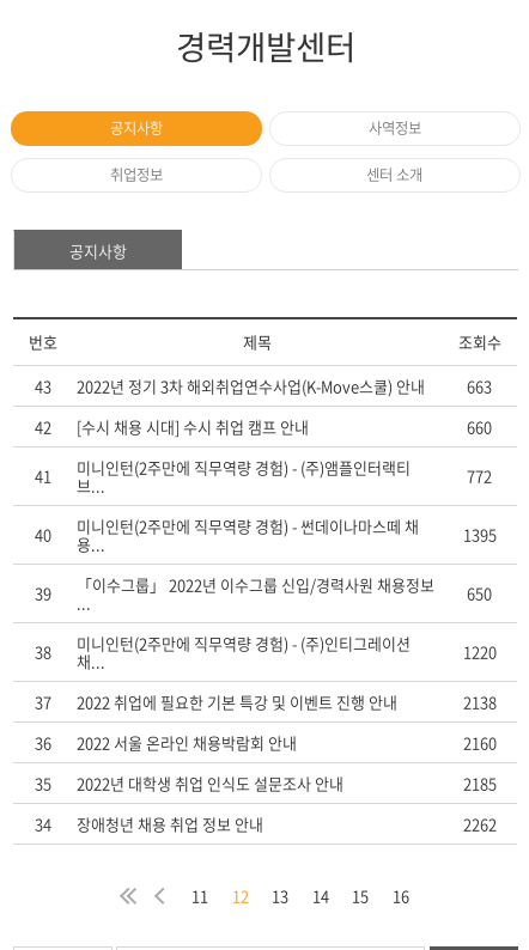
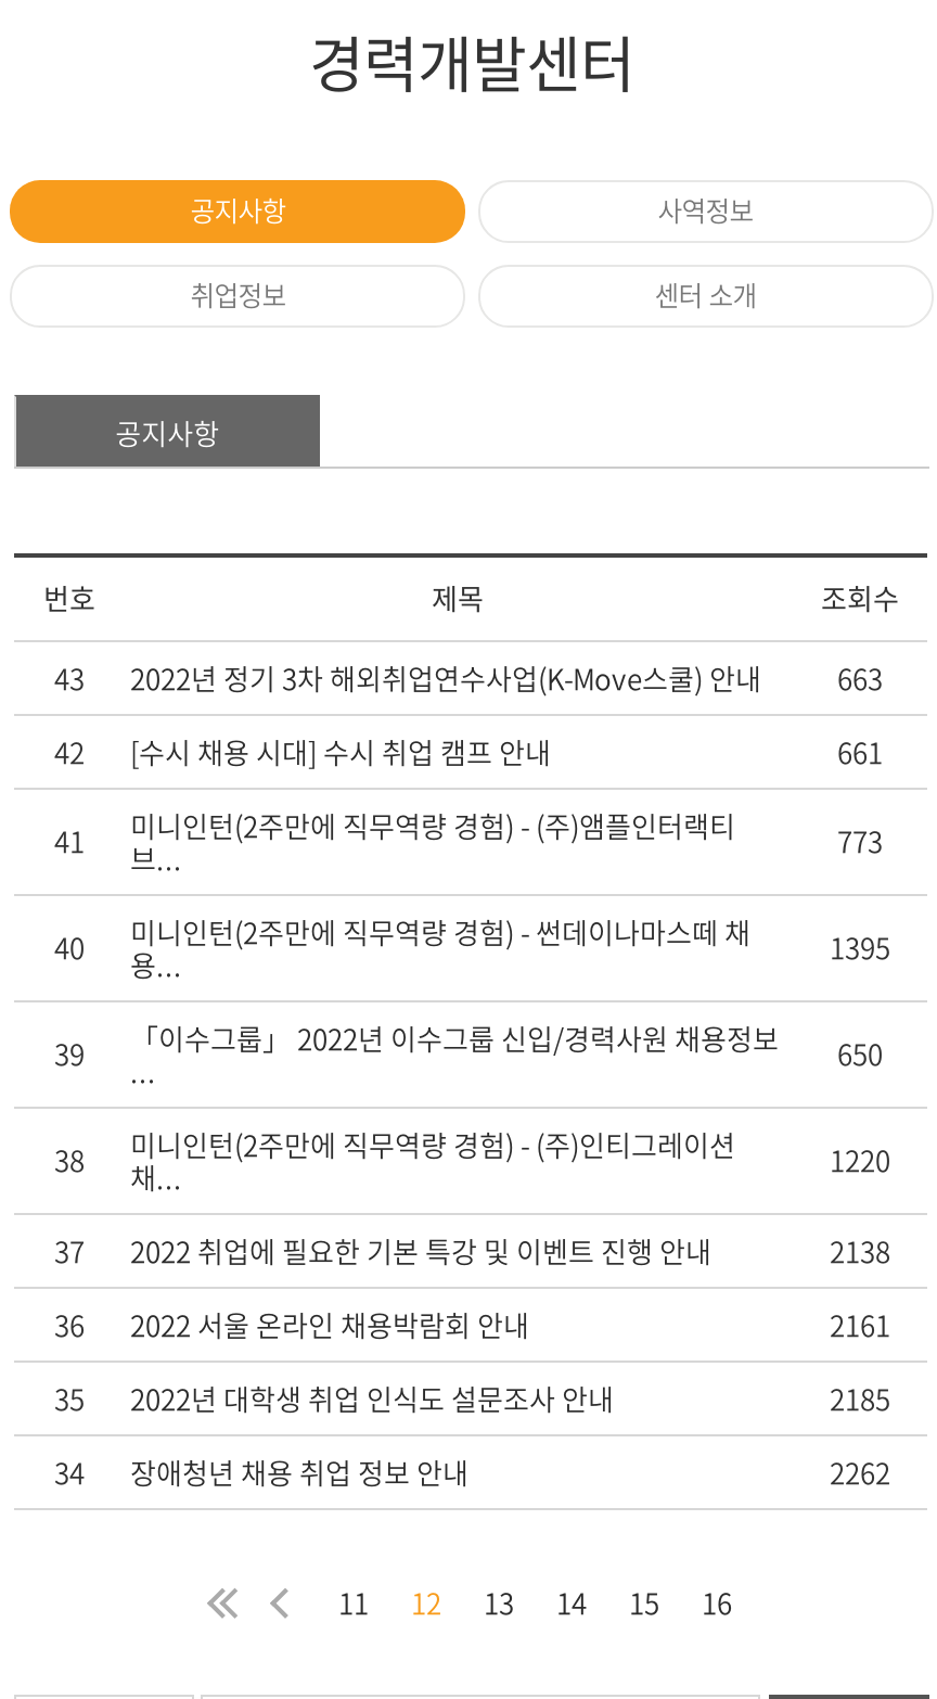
[467,415,492,438] 660 -> [837,732,883,773] 661
[467,464,492,487] 772 -> [837,821,883,862] 773
[463,731,497,754] 2160 -> [829,1305,890,1346] 2161

